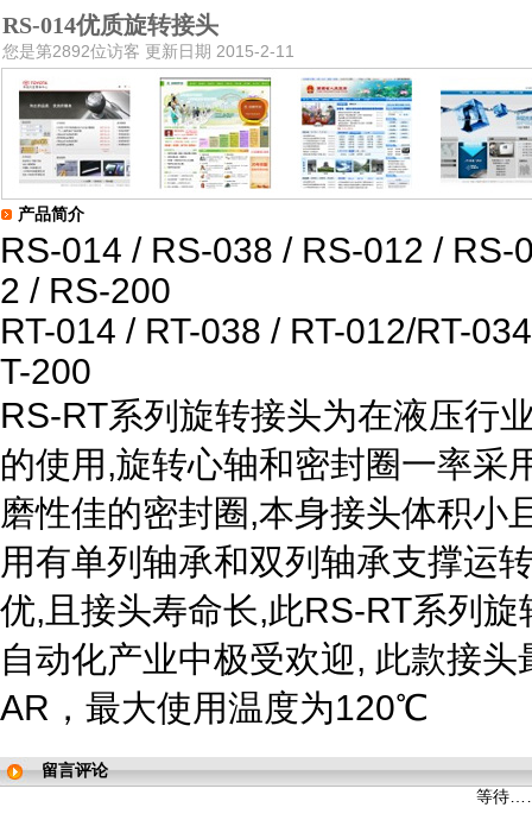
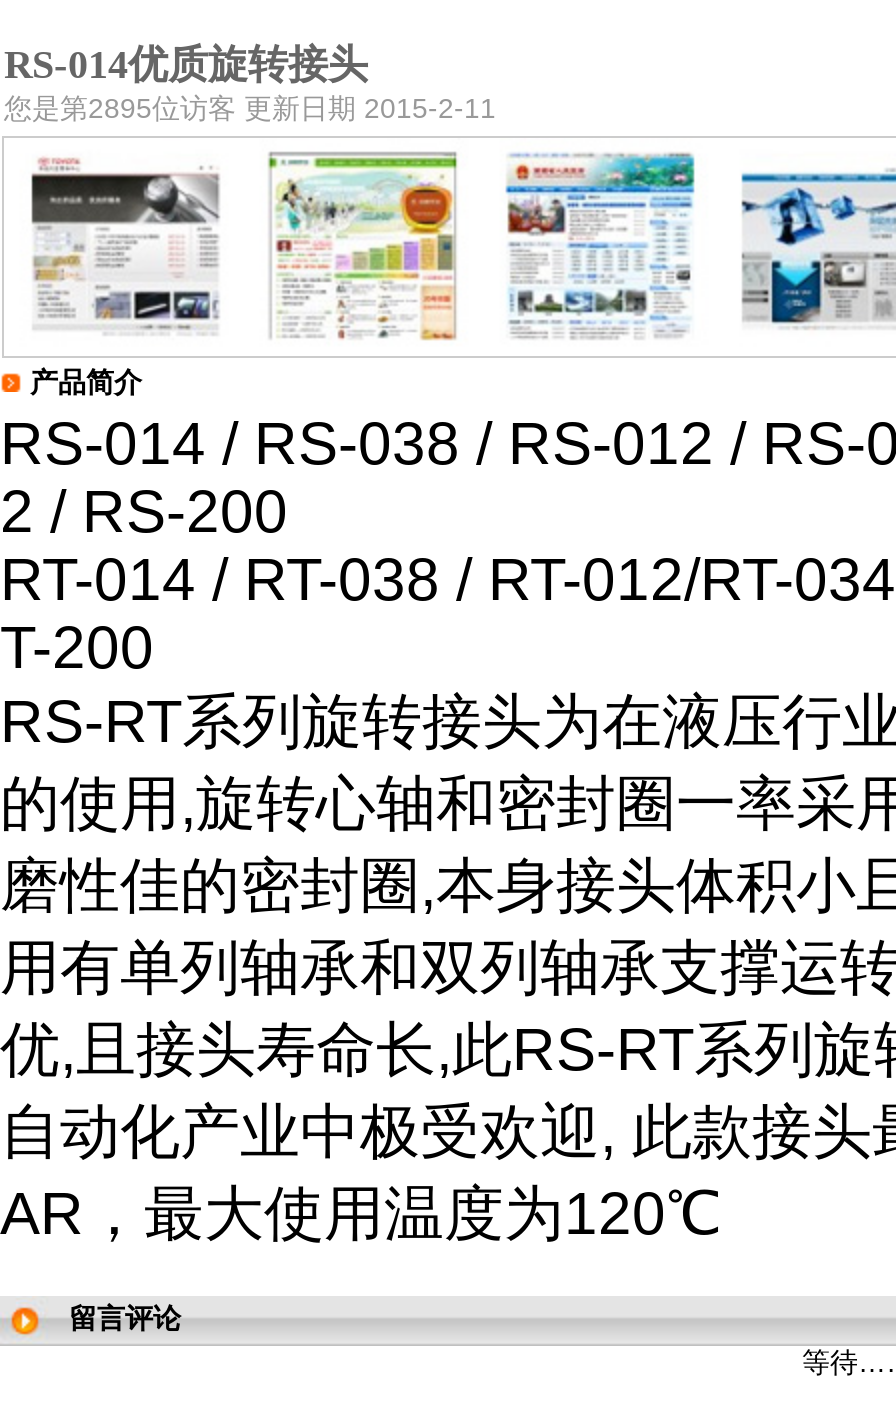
[2,42,294,61] 您是第2892位访客 更新日期 2015-2-11 -> [4,92,496,124] 您是第2895位访客 更新日期 2015-2-11

